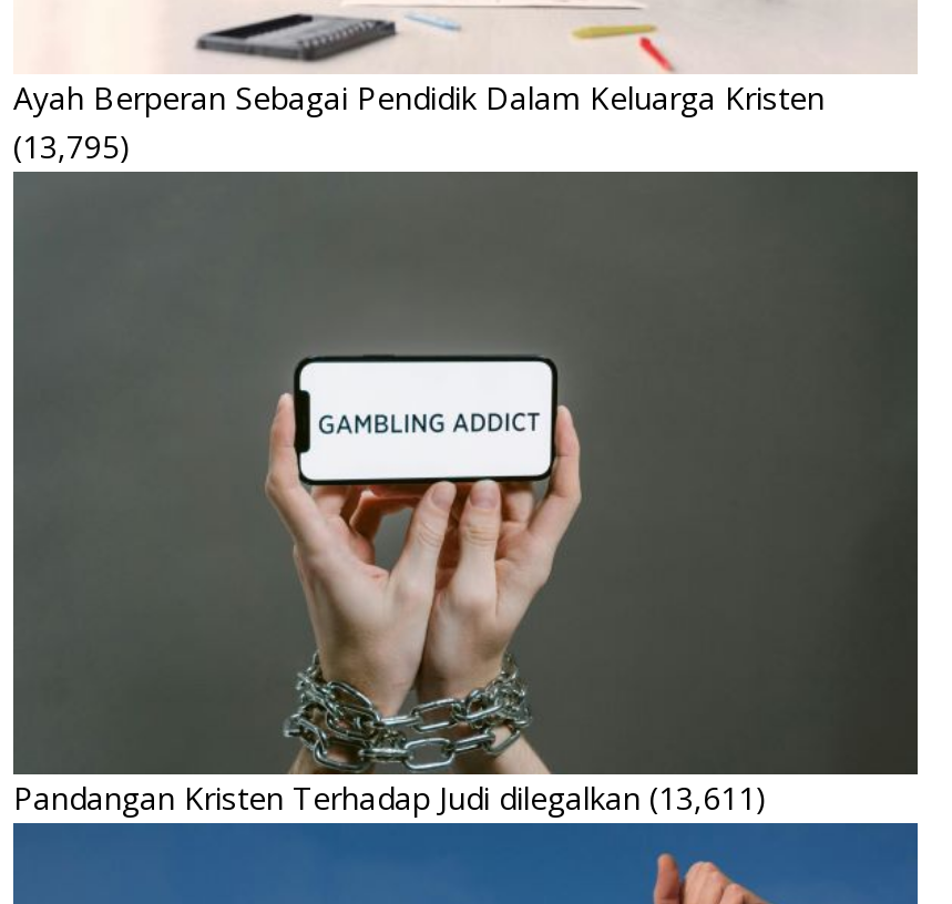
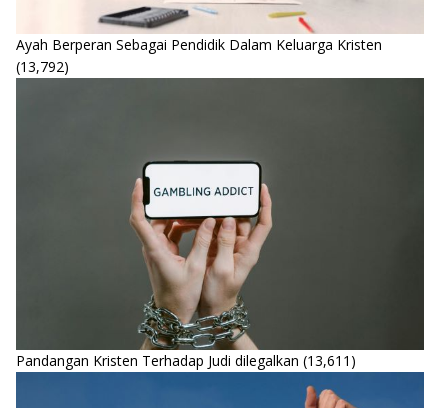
[13,126,131,168] (13,795) -> [16,57,69,76] (13,792)

